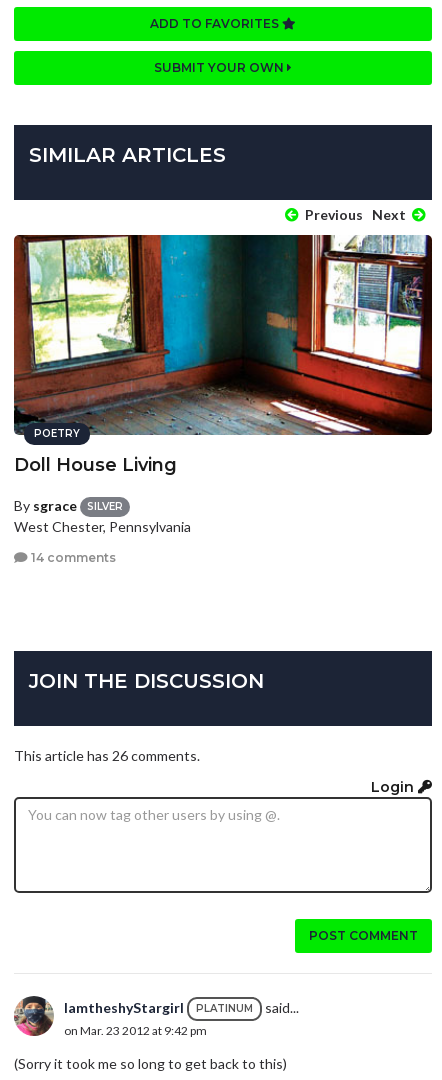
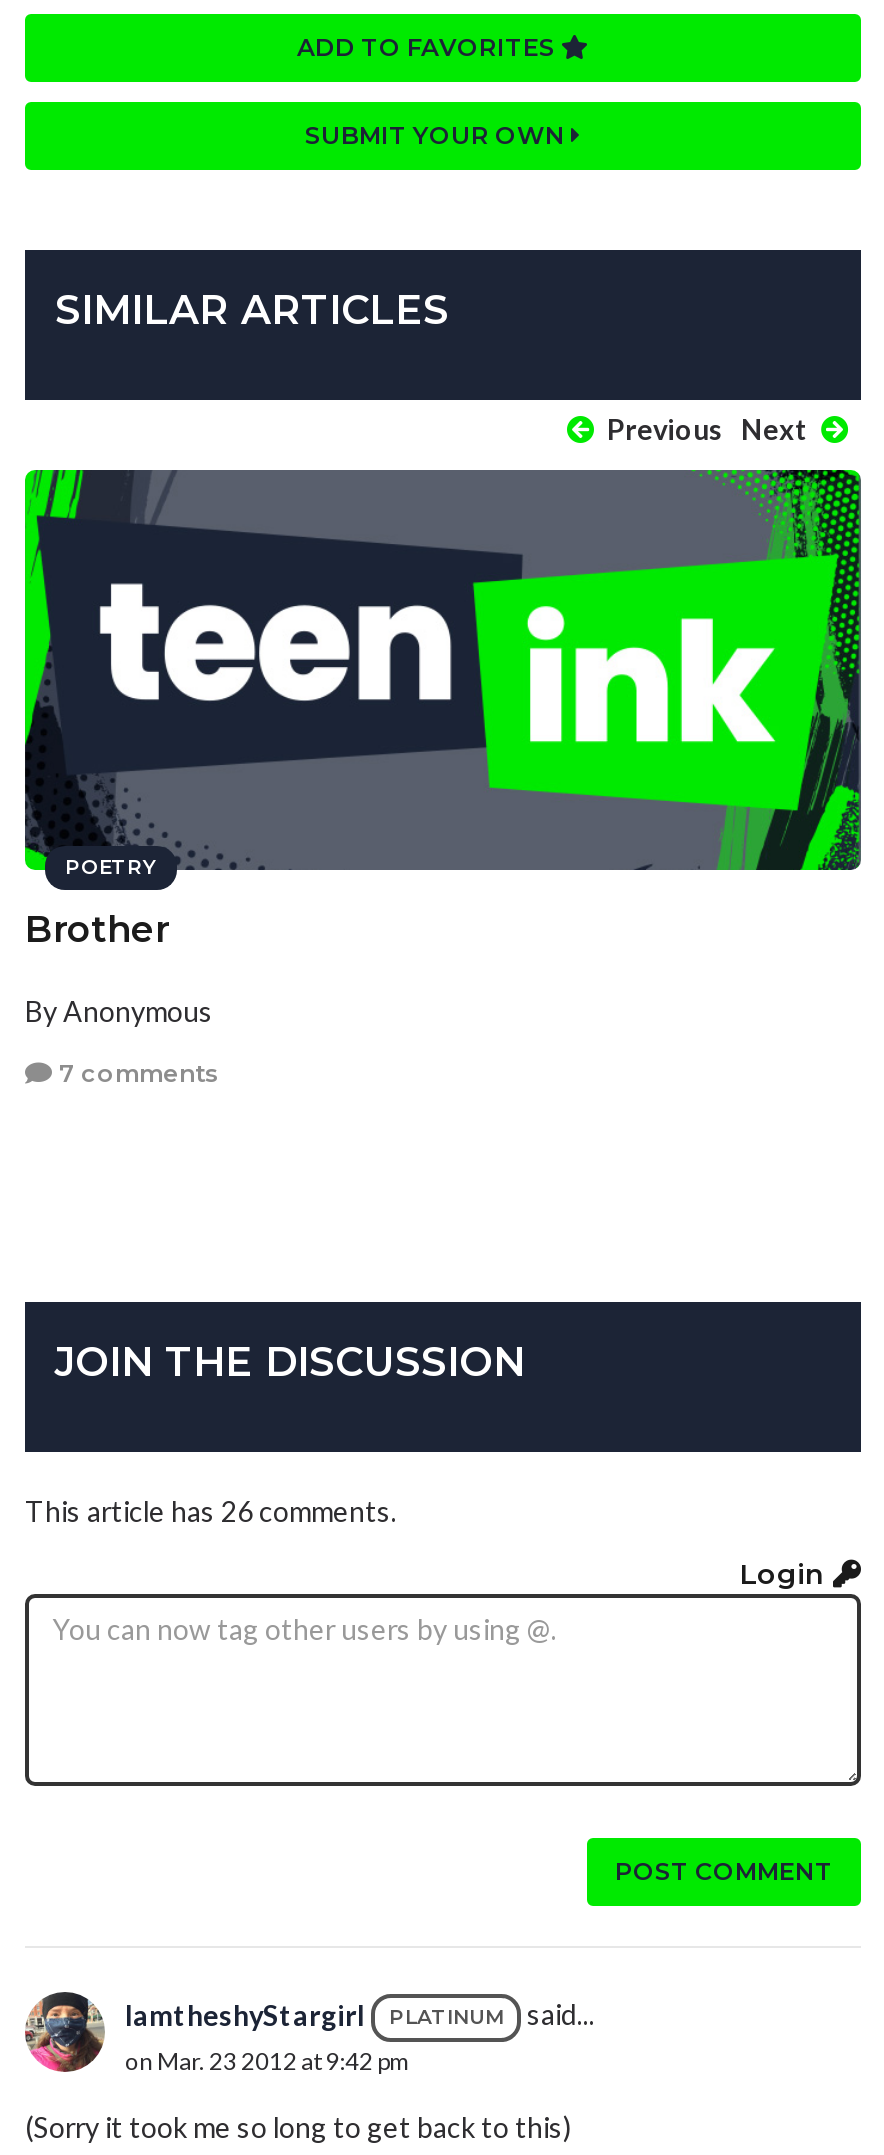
[13,234,433,475] [image] | Doll House Living -> [23,468,863,951] [image] | Brother
[14,496,191,535] By sgrace | SILVER | West Chester, Pennsylvania -> [25,993,213,1027] By Anonymous
[28,550,116,565] 14 comments -> [53,1058,219,1088] 7 comments

